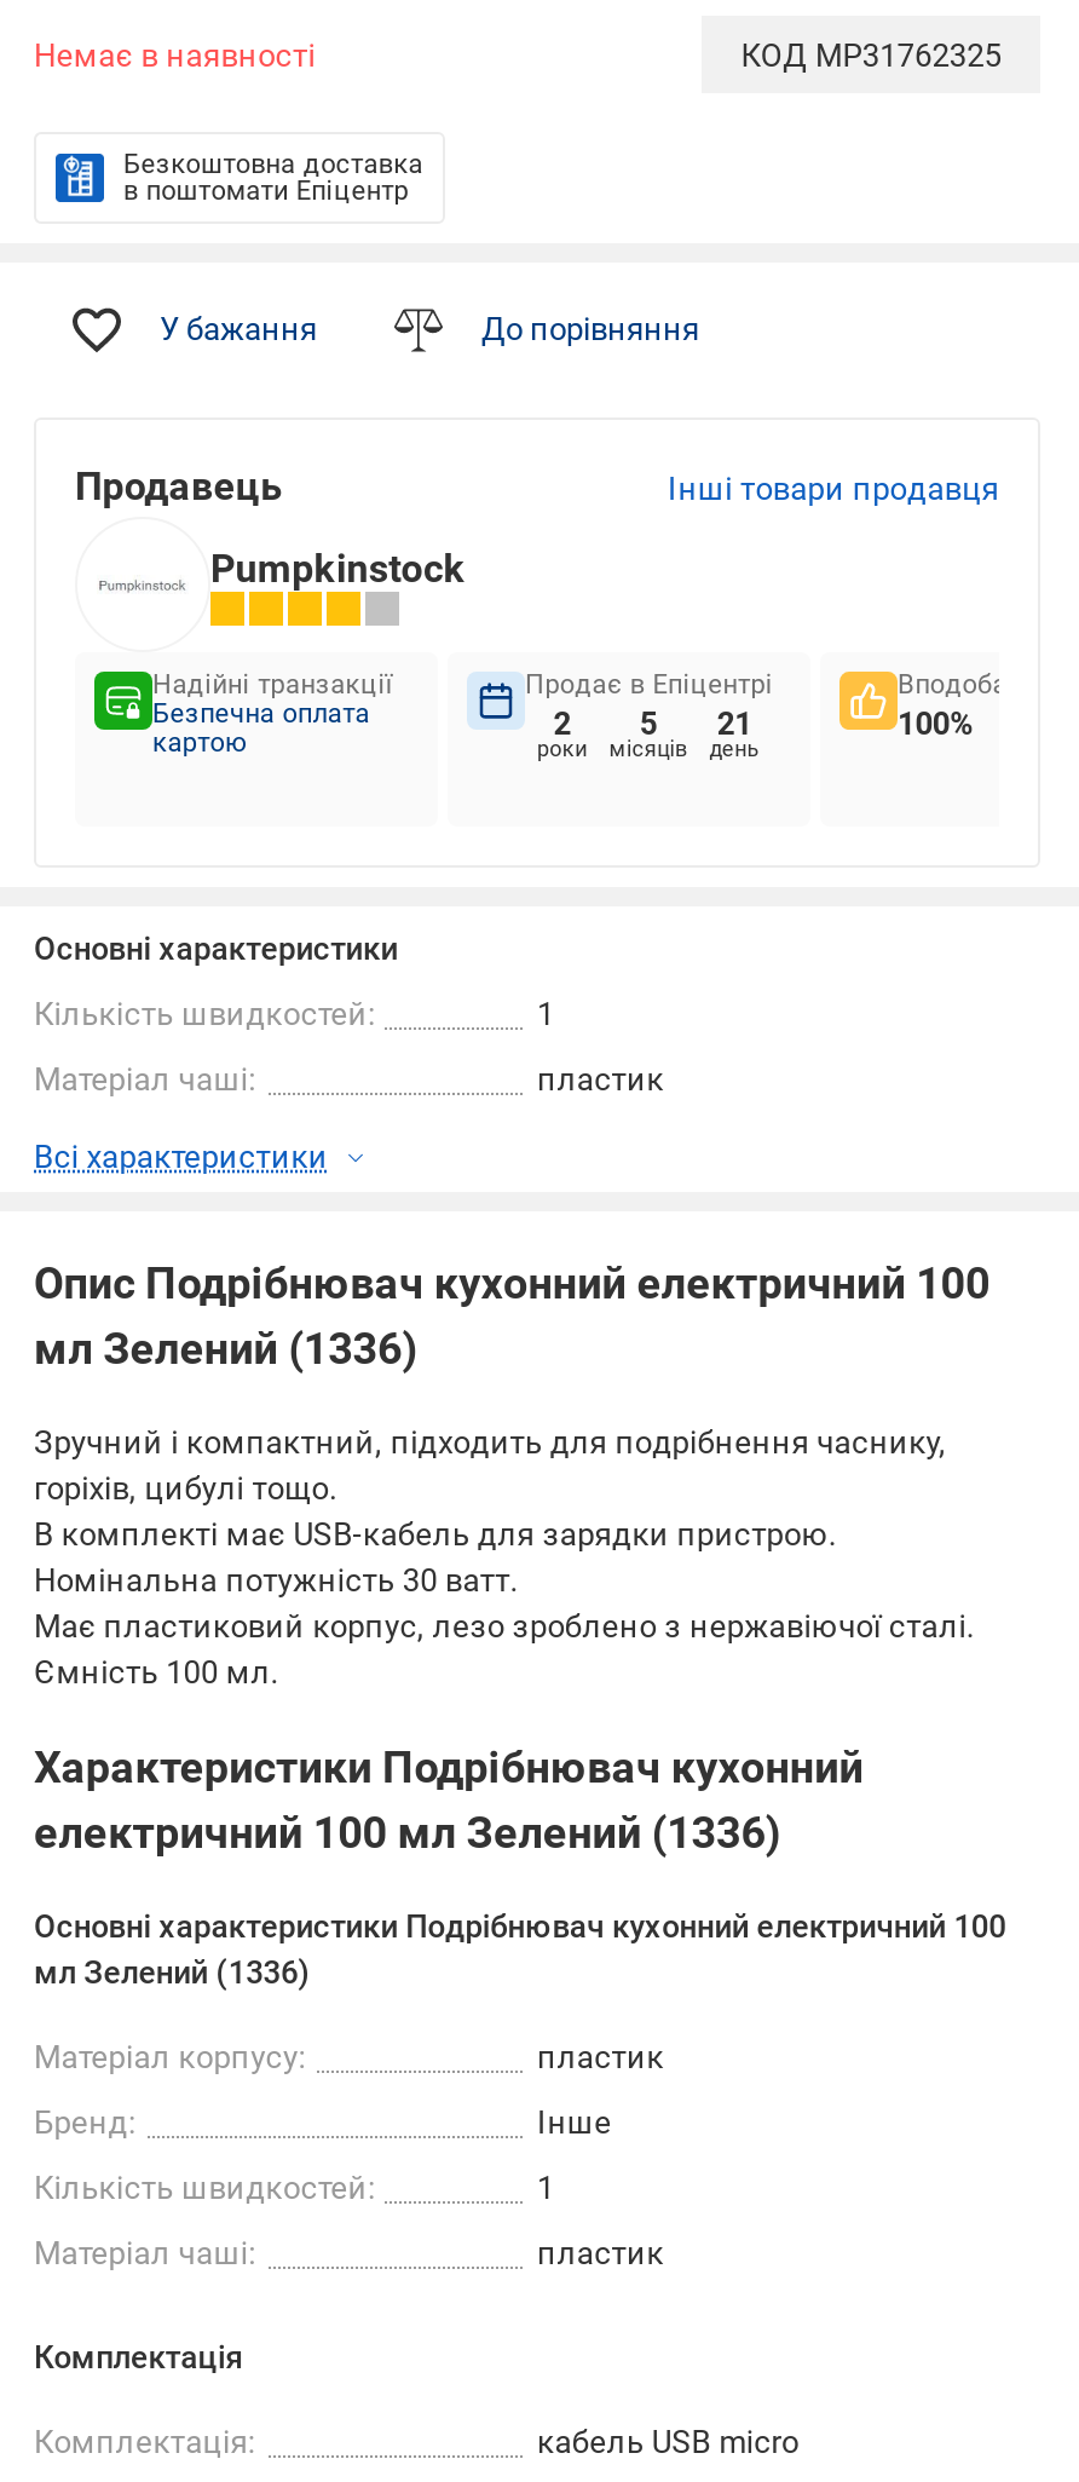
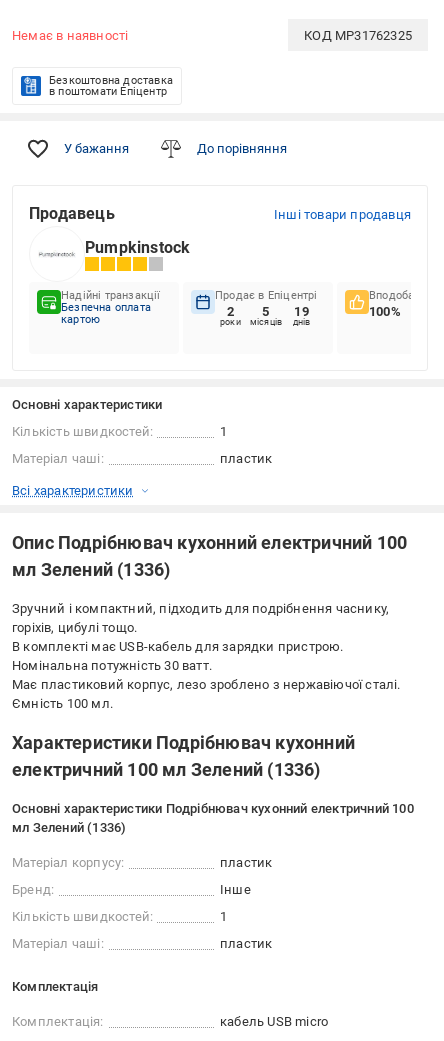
[709,706,760,761] 21 | день -> [293,304,310,327] 19 | днів

